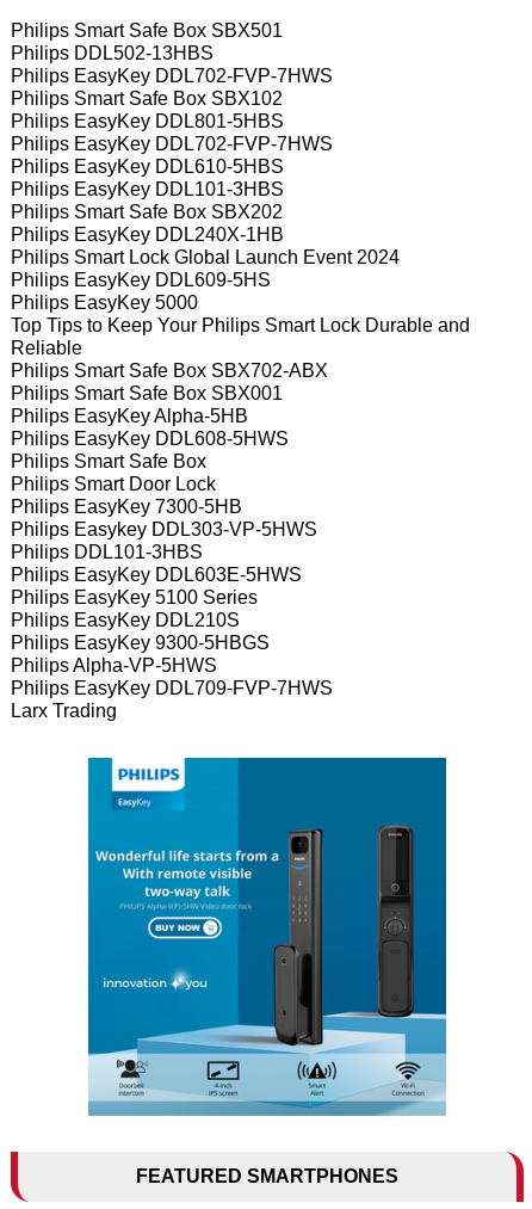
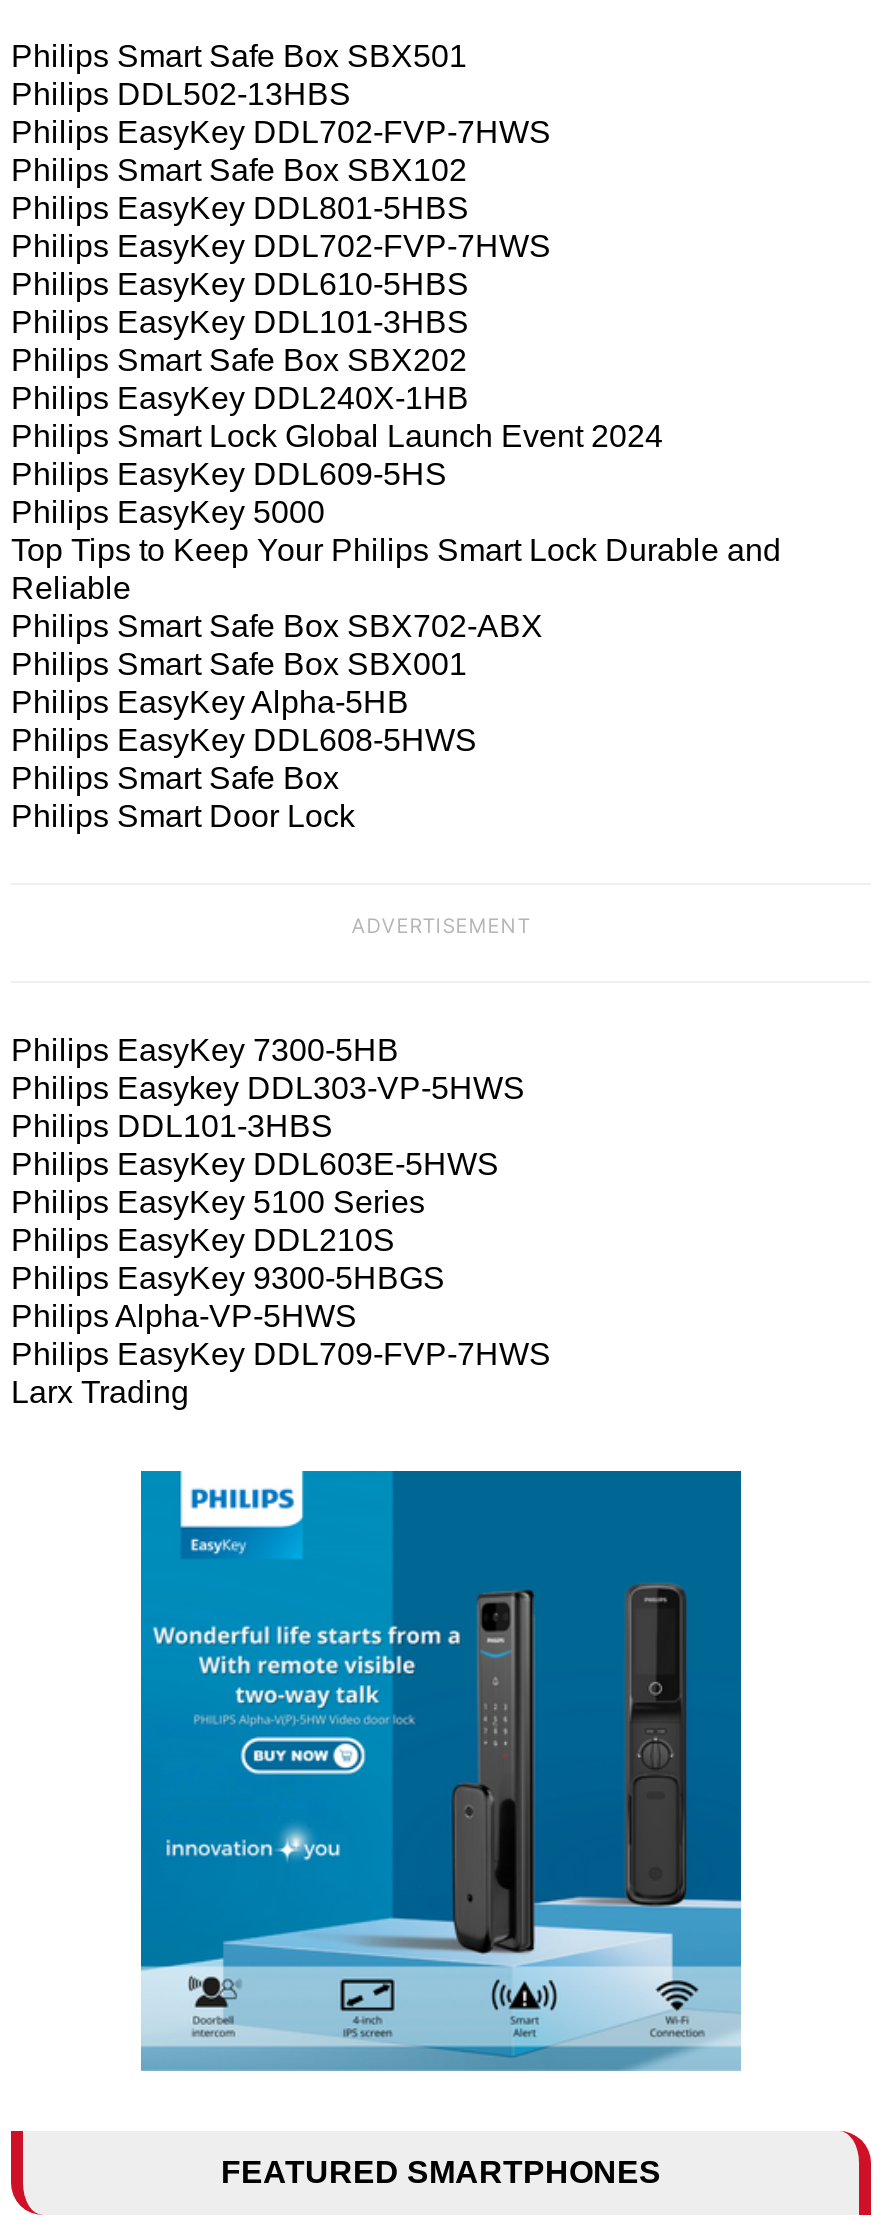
none -> [351,913,530,937] ADVERTISEMENT

